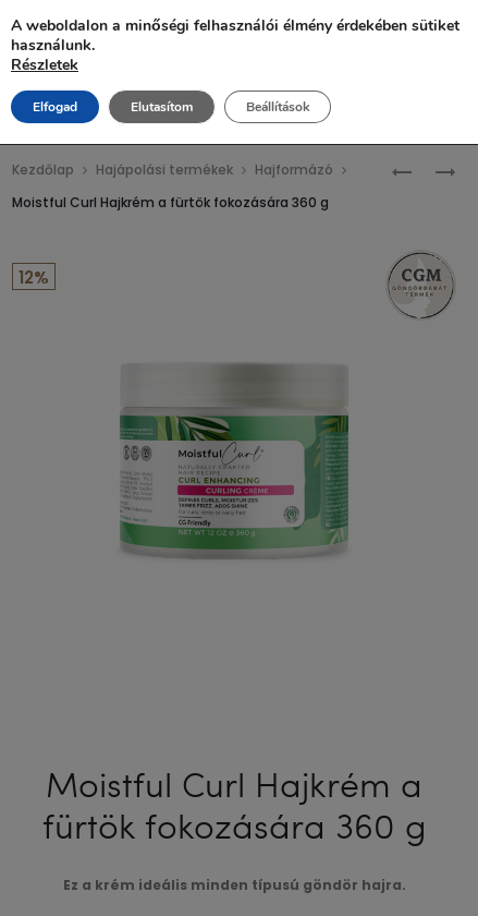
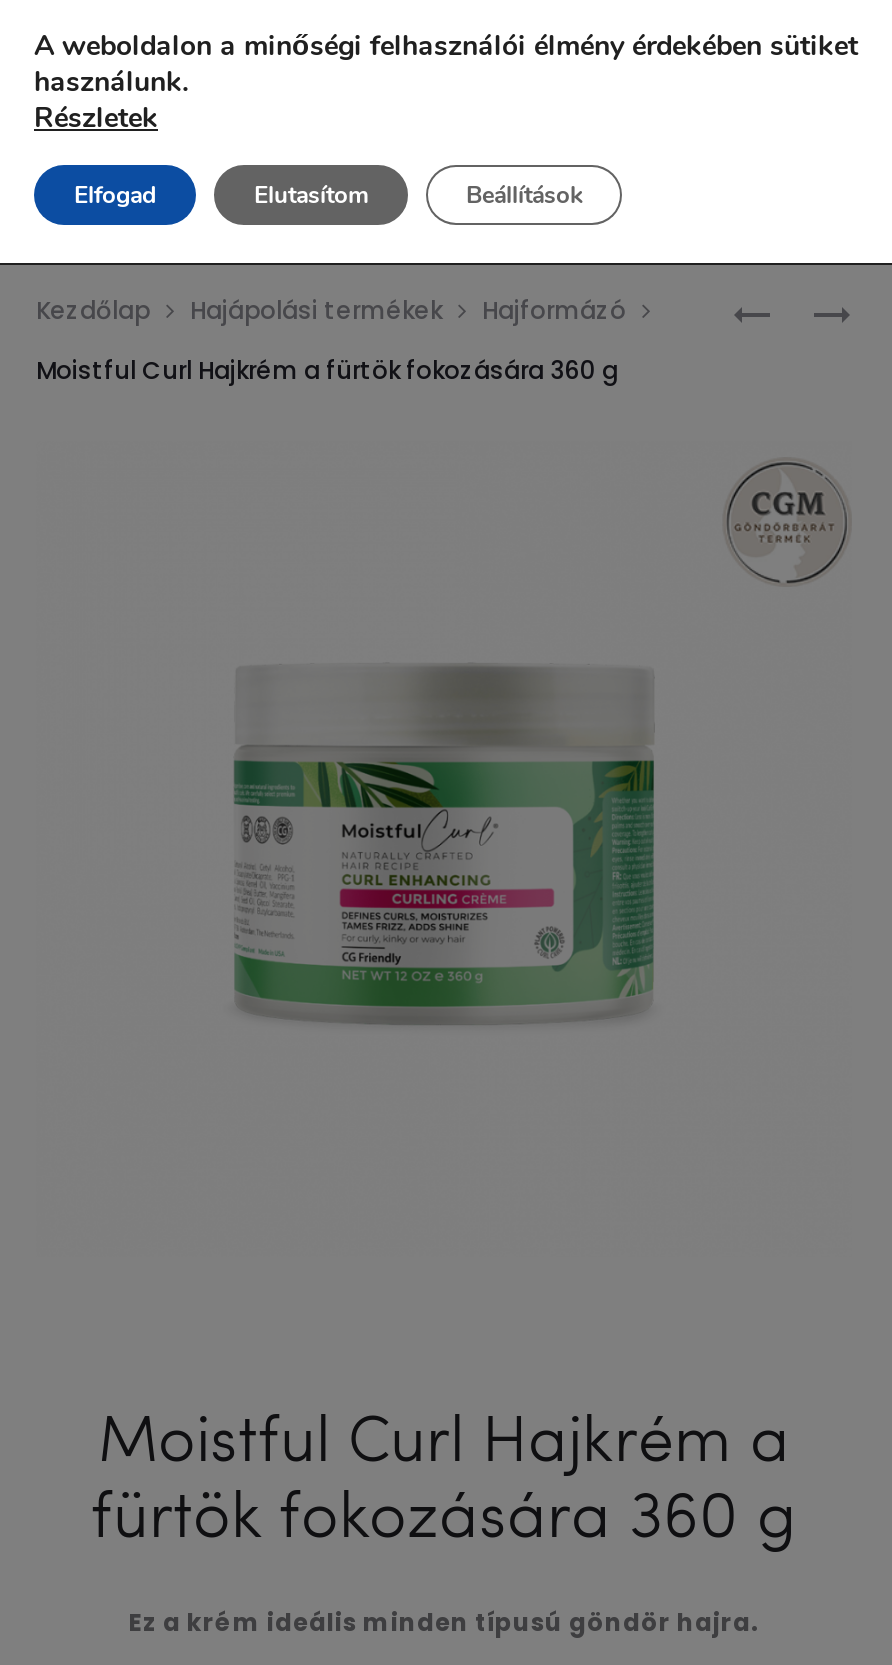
[19,266,49,289] 12% -> none

